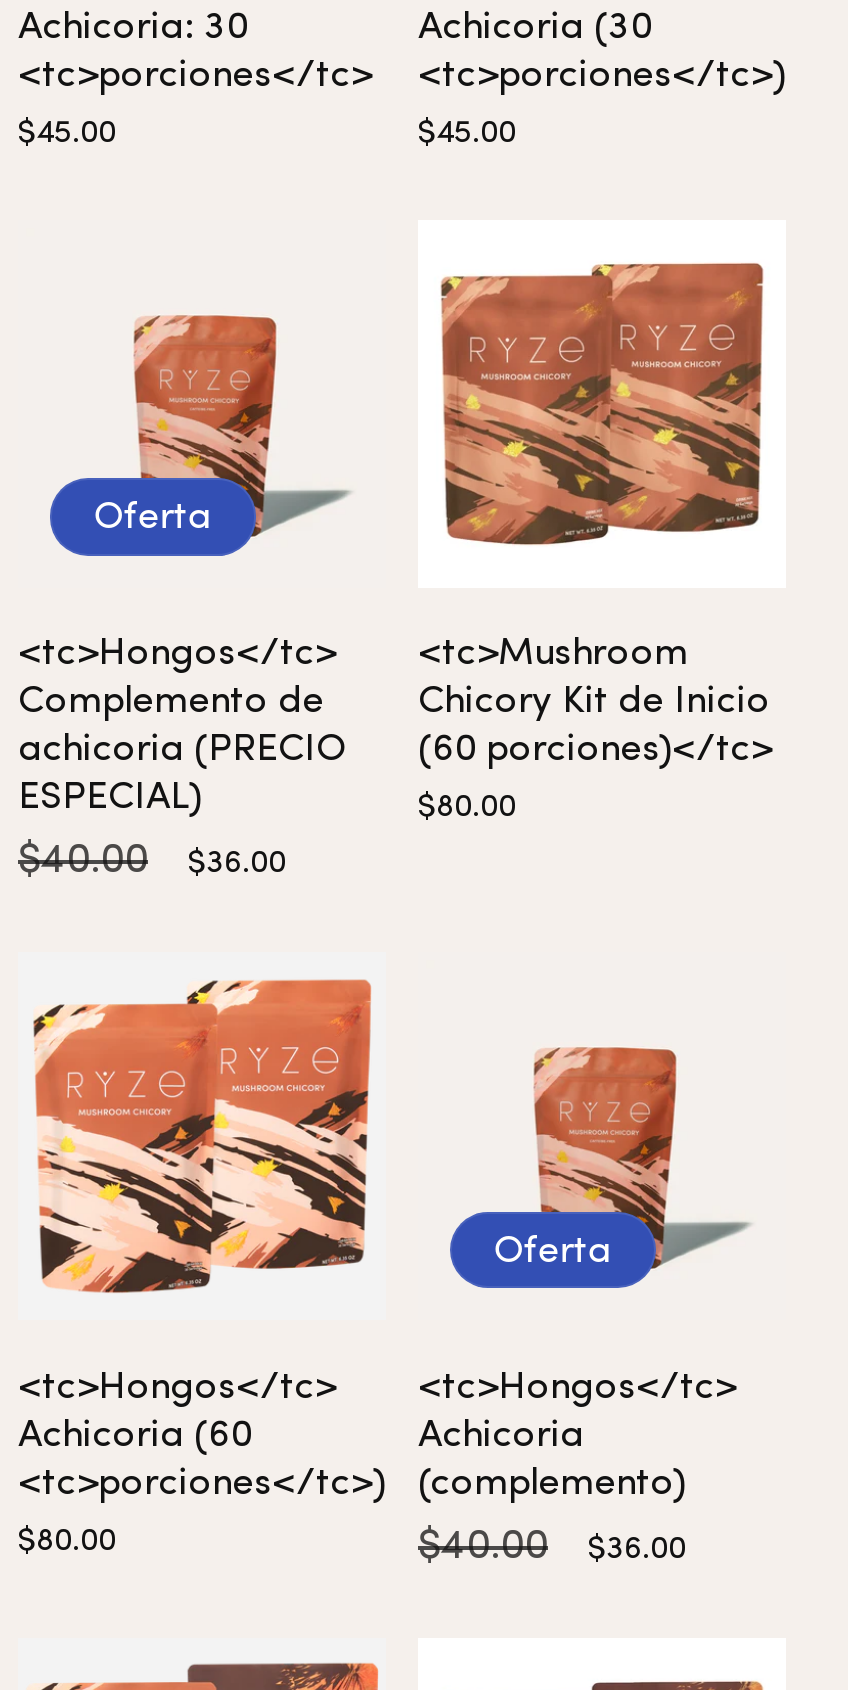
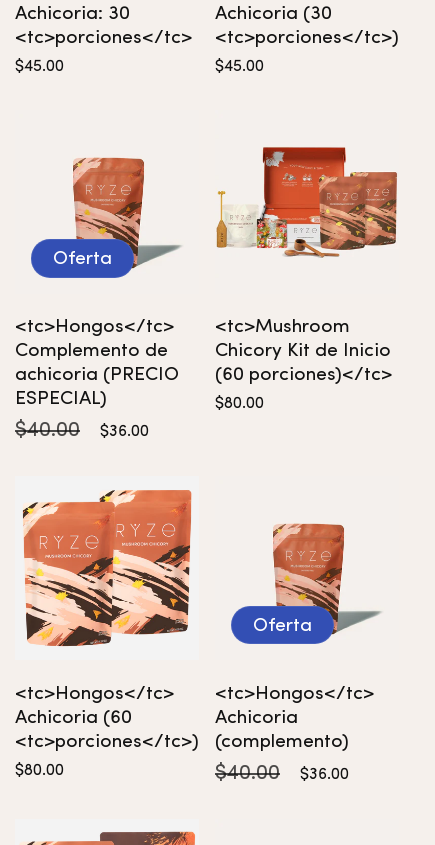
[420,262,784,546] [image] -> [215,132,398,272] [image]

